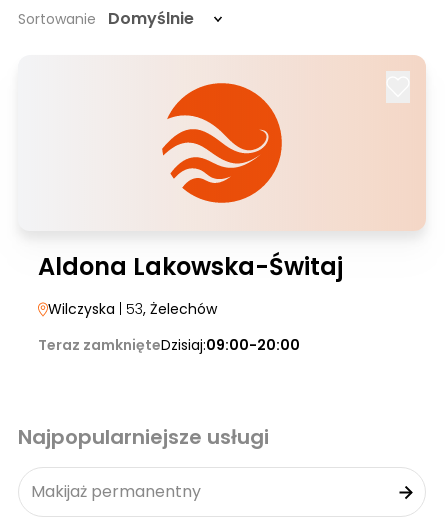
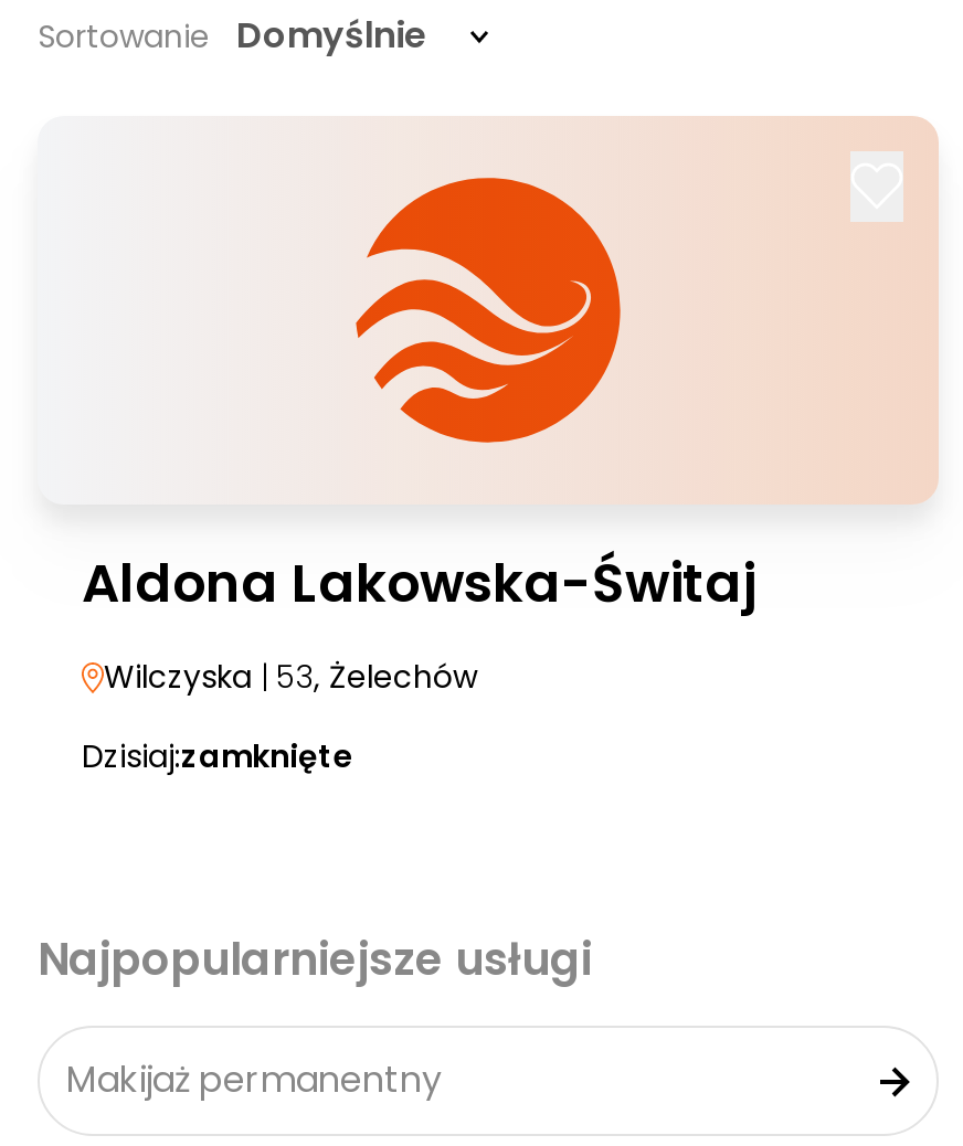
[38,335,300,355] Teraz zamknięteDzisiaj:09:00-20:00 -> [82,734,353,778] Dzisiaj:zamknięte

